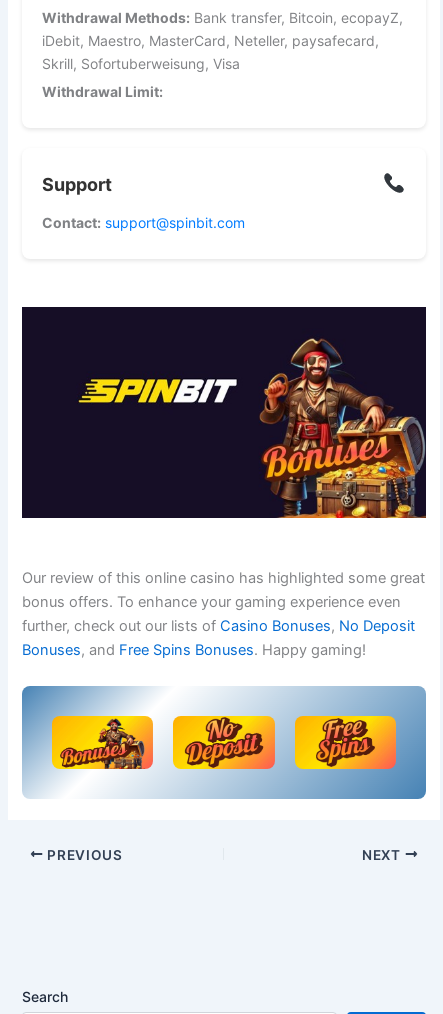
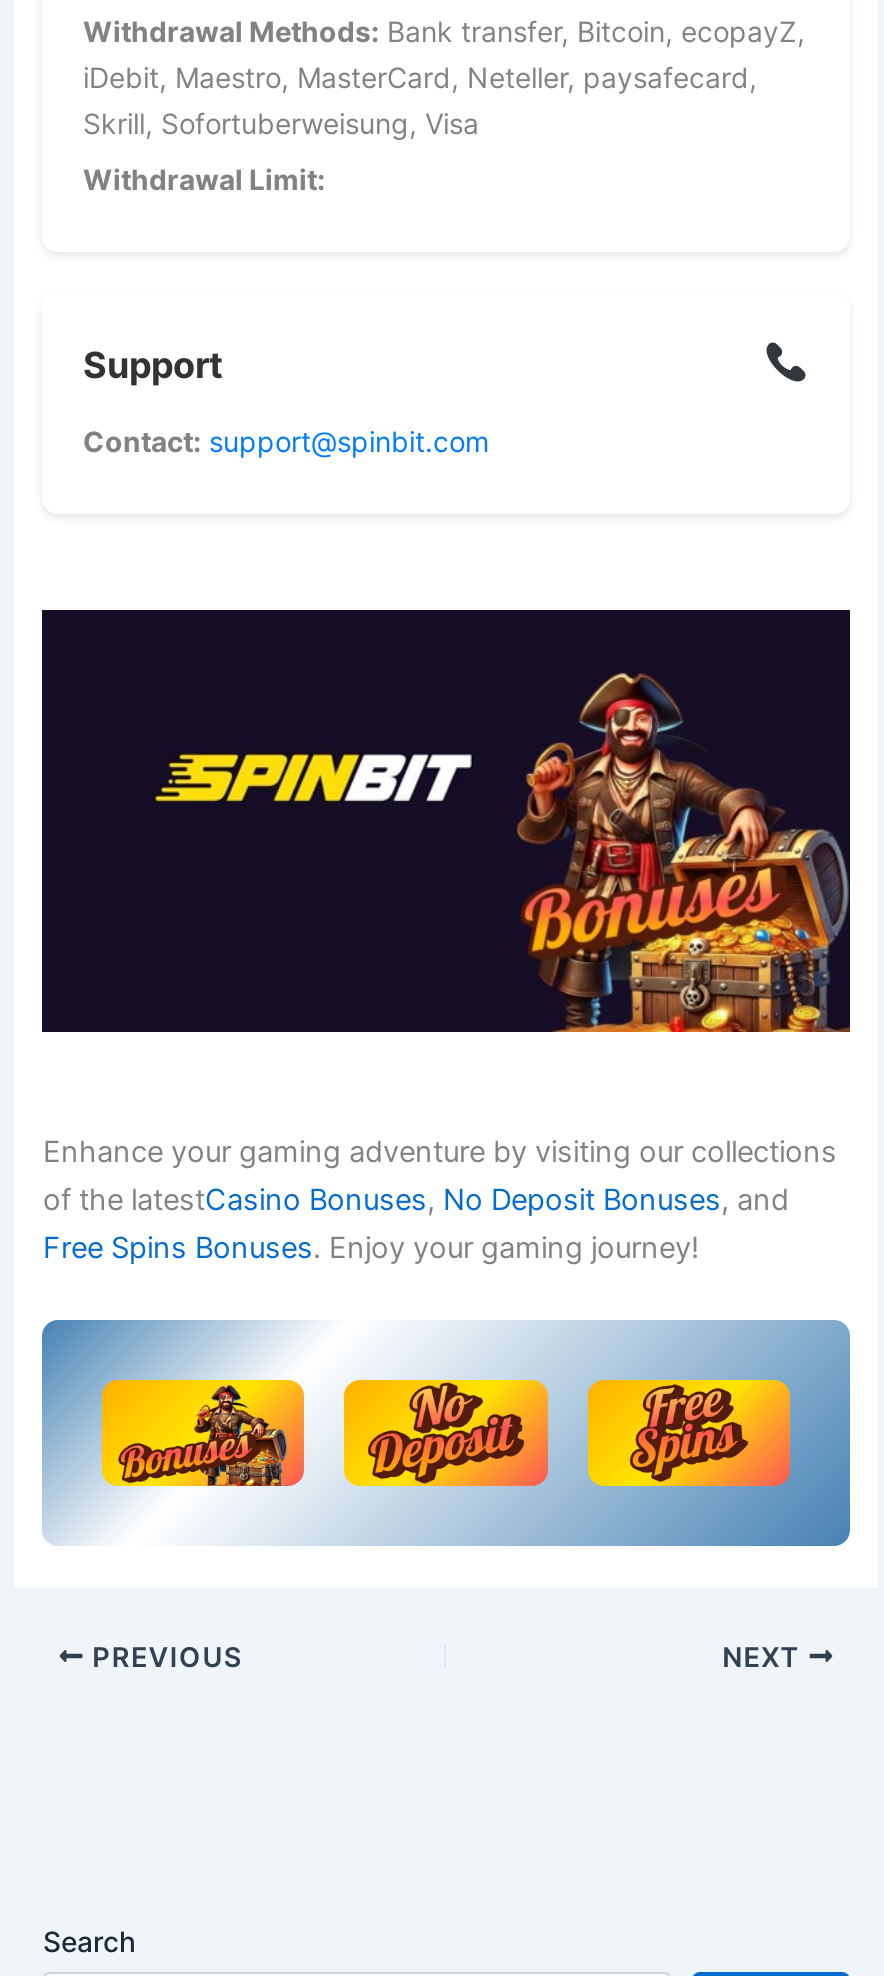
[22,569,425,659] Our review of this online casino has highlighted some great | bonus offers. To enhance your gaming experience even | further, check out our lists of Casino Bonuses, No Deposit | Bonuses, and Free Spins Bonuses. Happy gaming! -> [43,1133,837,1265] Enhance your gaming adventure by visiting our collections | of the latestCasino Bonuses, No Deposit Bonuses, and | Free Spins Bonuses. Enjoy your gaming journey!

